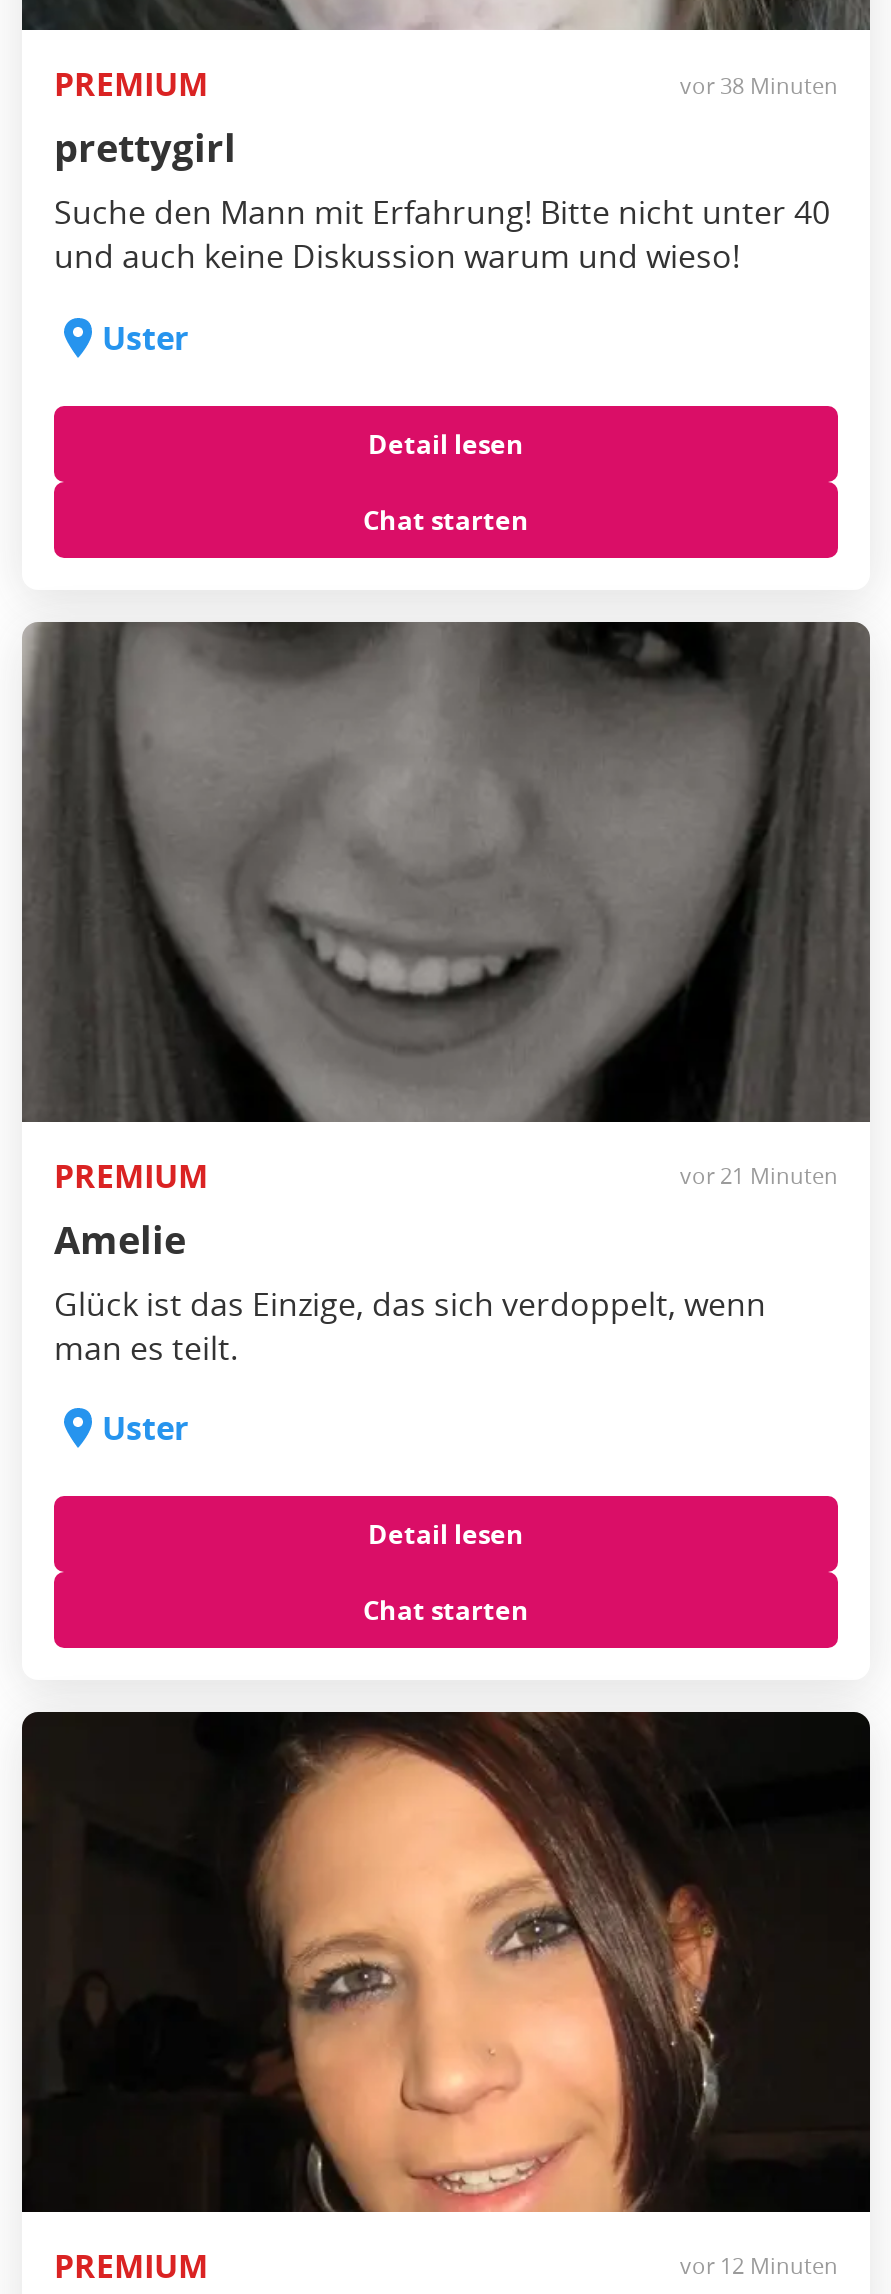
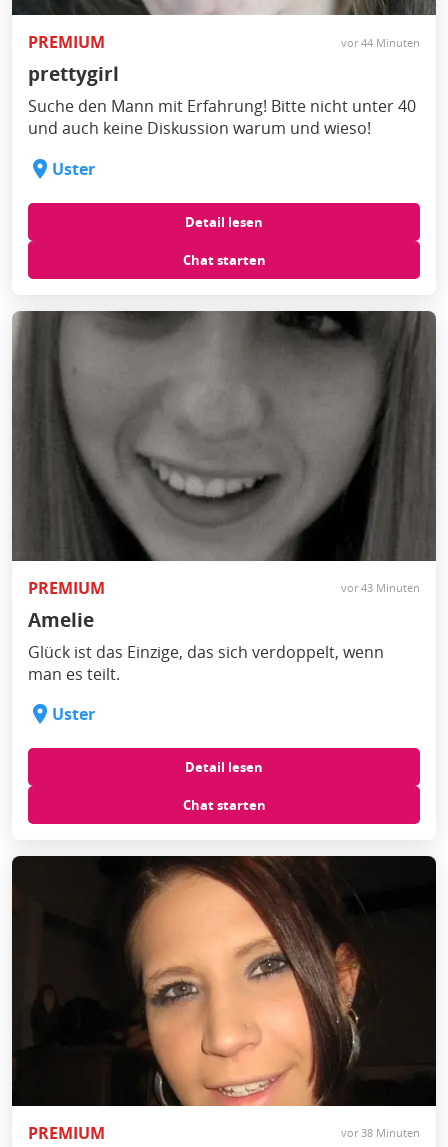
[680,70,838,100] vor 38 Minuten -> [341,35,420,50] vor 44 Minuten
[680,1160,838,1190] vor 21 Minuten -> [341,580,420,595] vor 43 Minuten
[680,2250,838,2280] vor 12 Minuten -> [341,1125,420,1140] vor 38 Minuten

